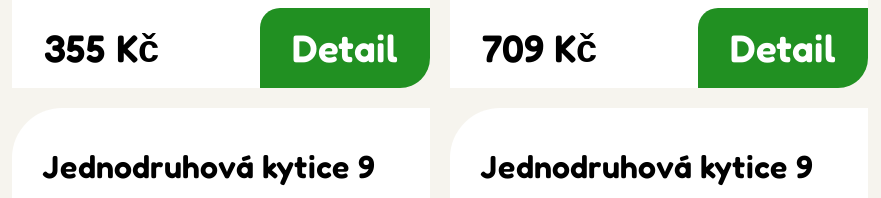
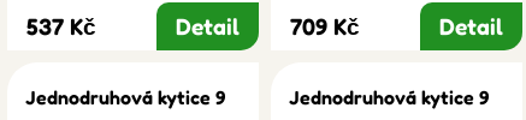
[44,24,160,72] 355 Kč -> [26,12,96,41] 537 Kč

